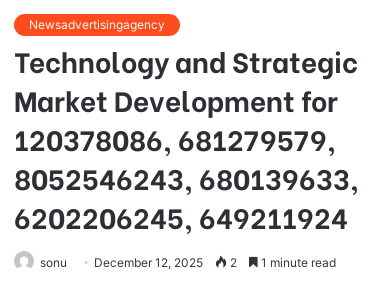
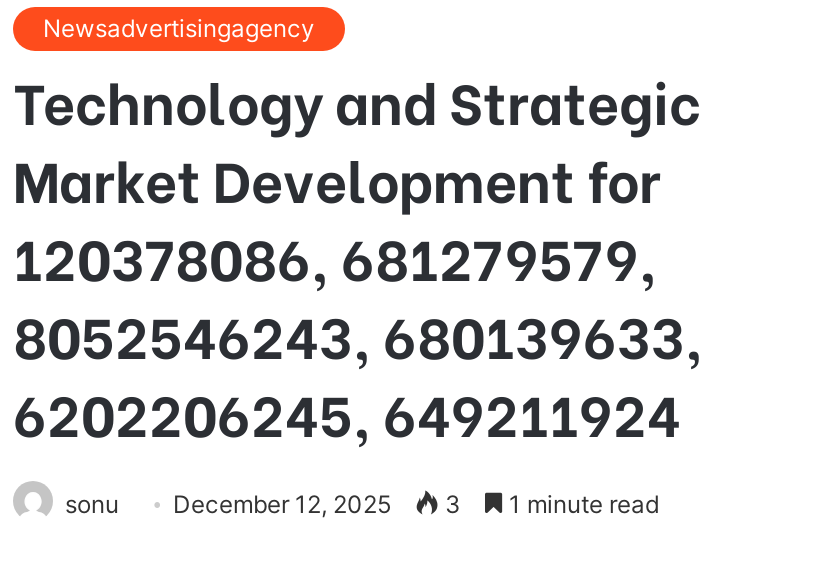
[40,255,336,270] sonu December 12, 2025 2 1 minute read -> [65,489,659,519] sonu December 12, 2025 3 1 minute read

